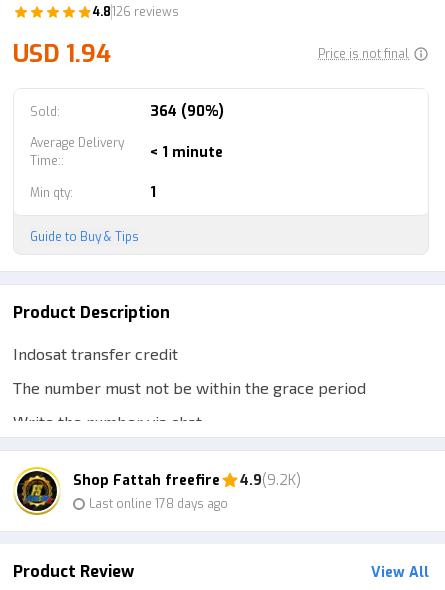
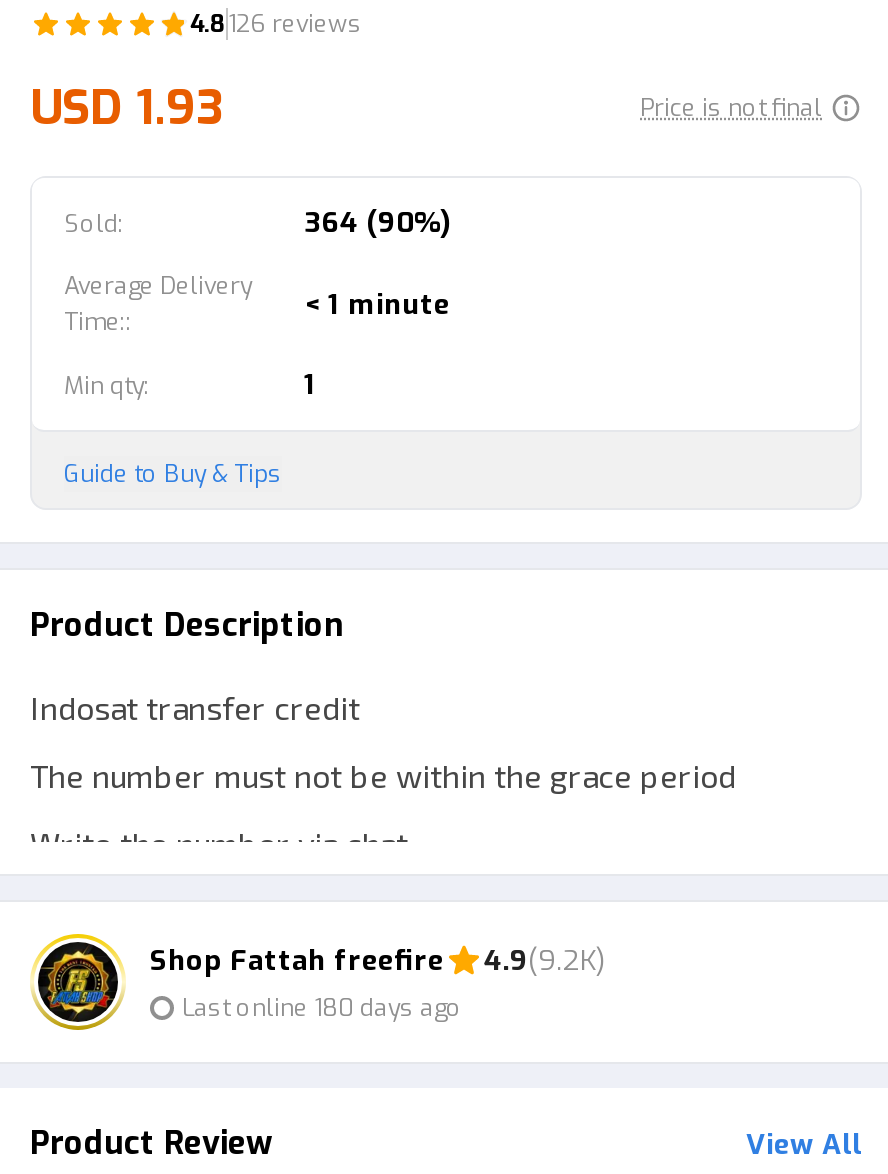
[13,38,111,70] USD 1.94 -> [30,76,224,140] USD 1.93
[89,495,228,511] Last online 178 days ago -> [182,991,462,1023] Last online 180 days ago

